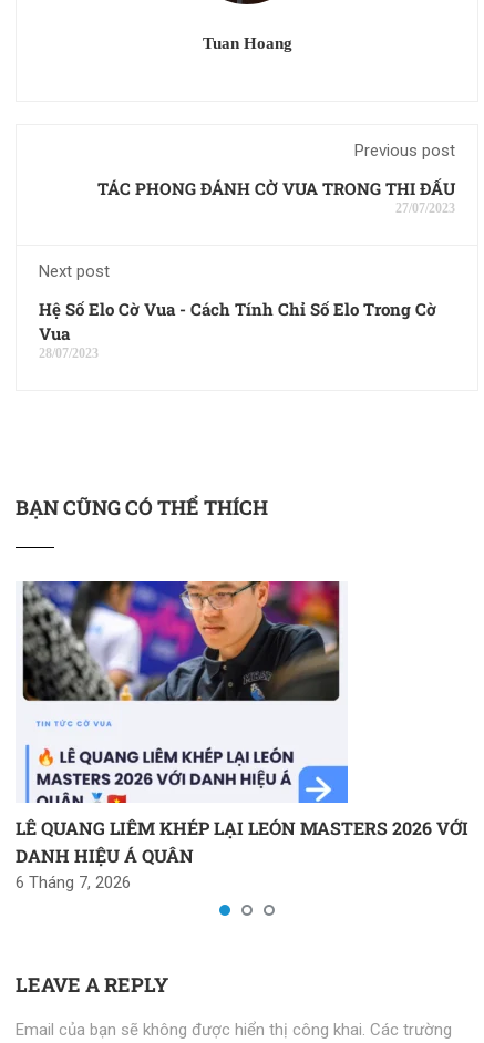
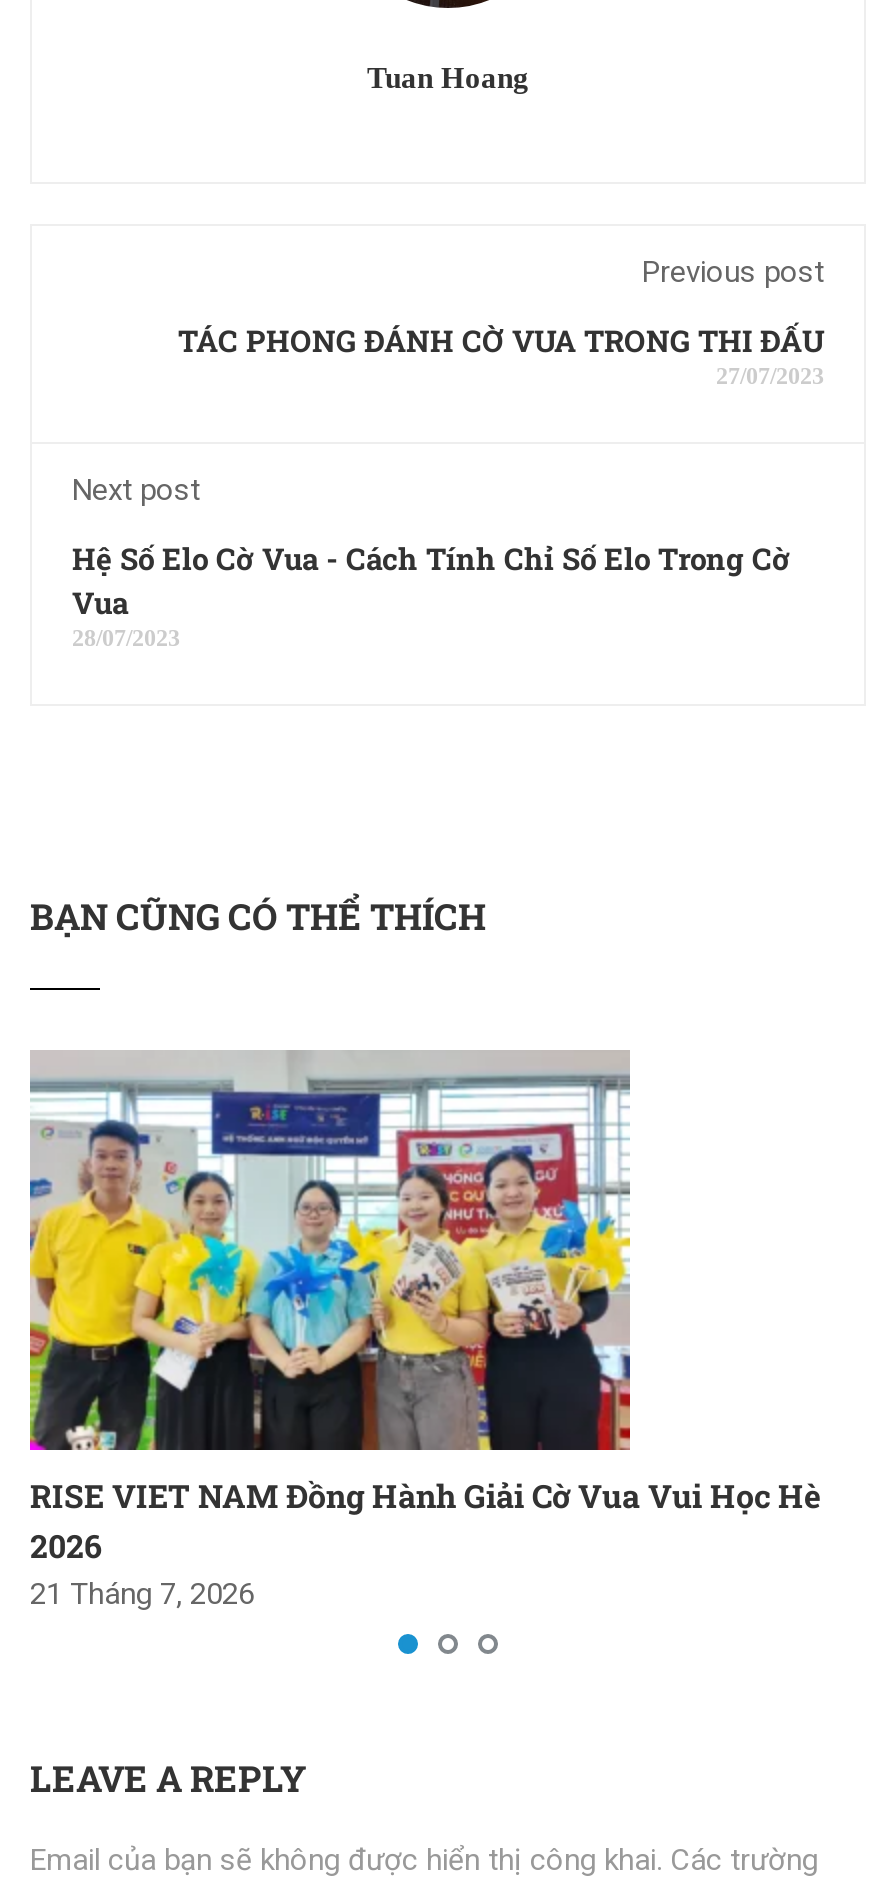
[16,580,468,892] [image] | LÊ QUANG LIÊM KHÉP LẠI LEÓN MASTERS 2026 VỚI | DANH HIỆU Á QUÂN | 6 Tháng 7, 2026 -> [28,1050,820,1611] [image] | RISE VIET NAM Đồng Hành Giải Cờ Vua Vui Học Hè | 2026 | 21 Tháng 7, 2026

